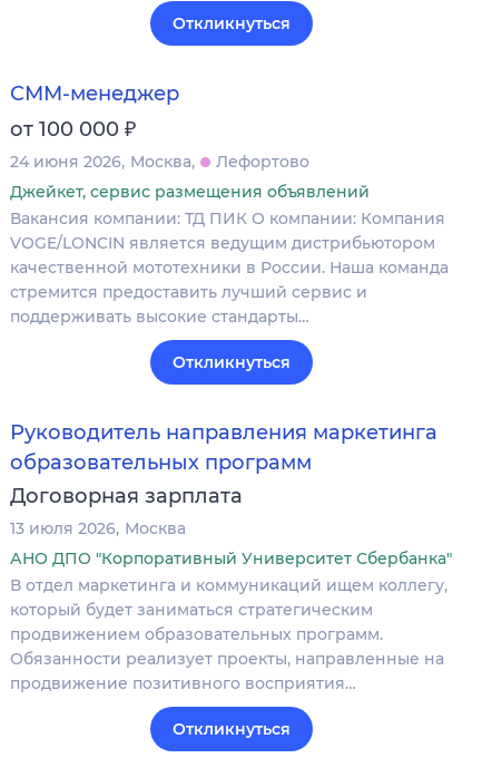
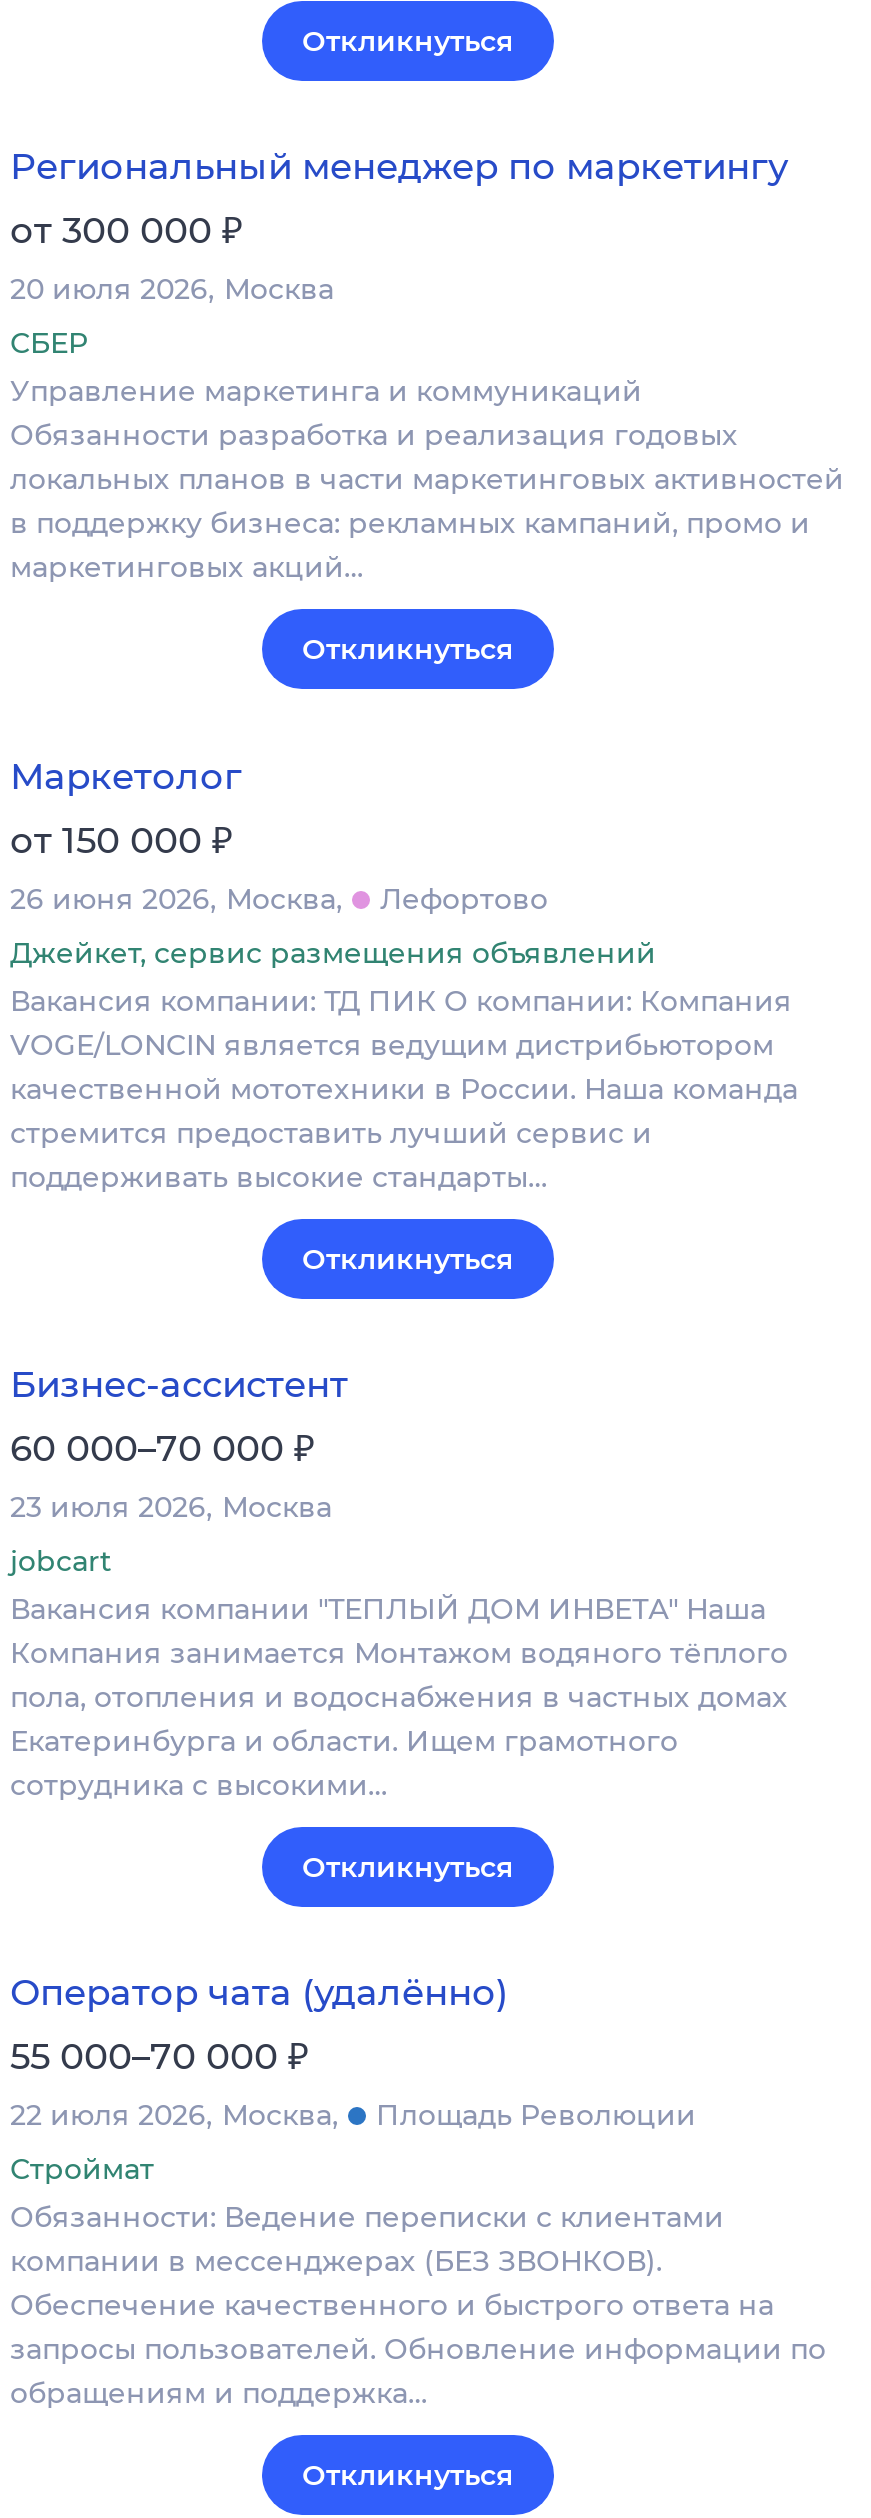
[10,81,191,172] СММ-менеджер | от 100 000 ₽ | 24 июня 2026 Москва -> [10,146,844,917] Региональный менеджер по маркетингу | от 300 000 ₽ | 20 июля 2026 Москва | СБЕР | Управление маркетинга и коммуникаций | Обязанности разработка и реализация годовых | локальных планов в части маркетинговых активностей | в поддержку бизнеса: рекламных кампаний, промо и | маркетинговых акций… | Откликнуться | Маркетолог | от 150 000 ₽ | 26 июня 2026 Москва
[10,421,452,693] Руководитель направления маркетинга | образовательных программ | Договорная зарплата | 13 июля 2026 Москва | АНО ДПО "Корпоративный Университет Сбербанка" | В отдел маркетинга и коммуникаций ищем коллегу, | который будет заниматься стратегическим | продвижением образовательных программ. | Обязанности реализует проекты, направленные на | продвижение позитивного восприятия… -> [10,1363,826,2412] Бизнес-ассистент | 60 000–70 000 ₽ | 23 июля 2026 Москва | jobcart | Вакансия компании "ТЕПЛЫЙ ДОМ ИНВЕТА" Наша | Компания занимается Монтажом водяного тёплого | пола, отопления и водоснабжения в частных домах | Екатеринбурга и области. Ищем грамотного | сотрудника с высокими… | Откликнуться | Оператор чата (удалённо) | 55 000–70 000 ₽ | 22 июля 2026 Москва | Площадь Революции | Строймат | Обязанности: Ведение переписки с клиентами | компании в мессенджерах (БЕЗ ЗВОНКОВ). | Обеспечение качественного и быстрого ответа на | запросы пользователей. Обновление информации по | обращениям и поддержка…

